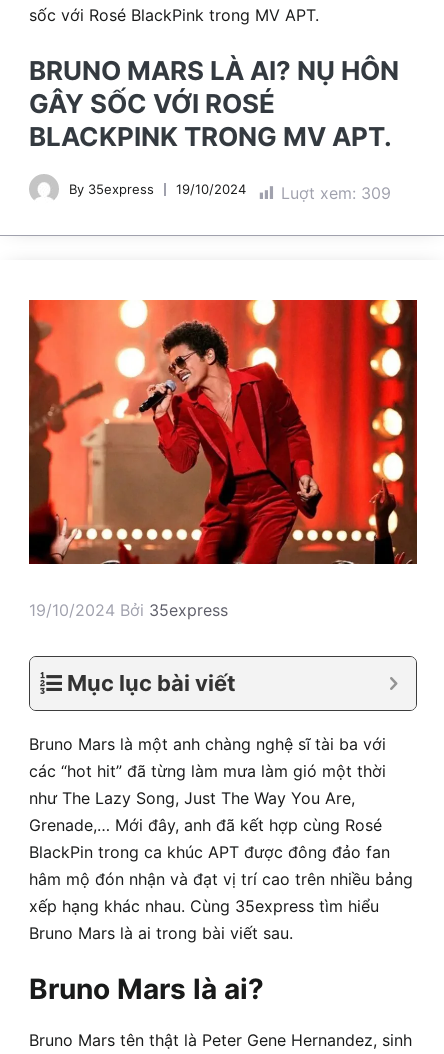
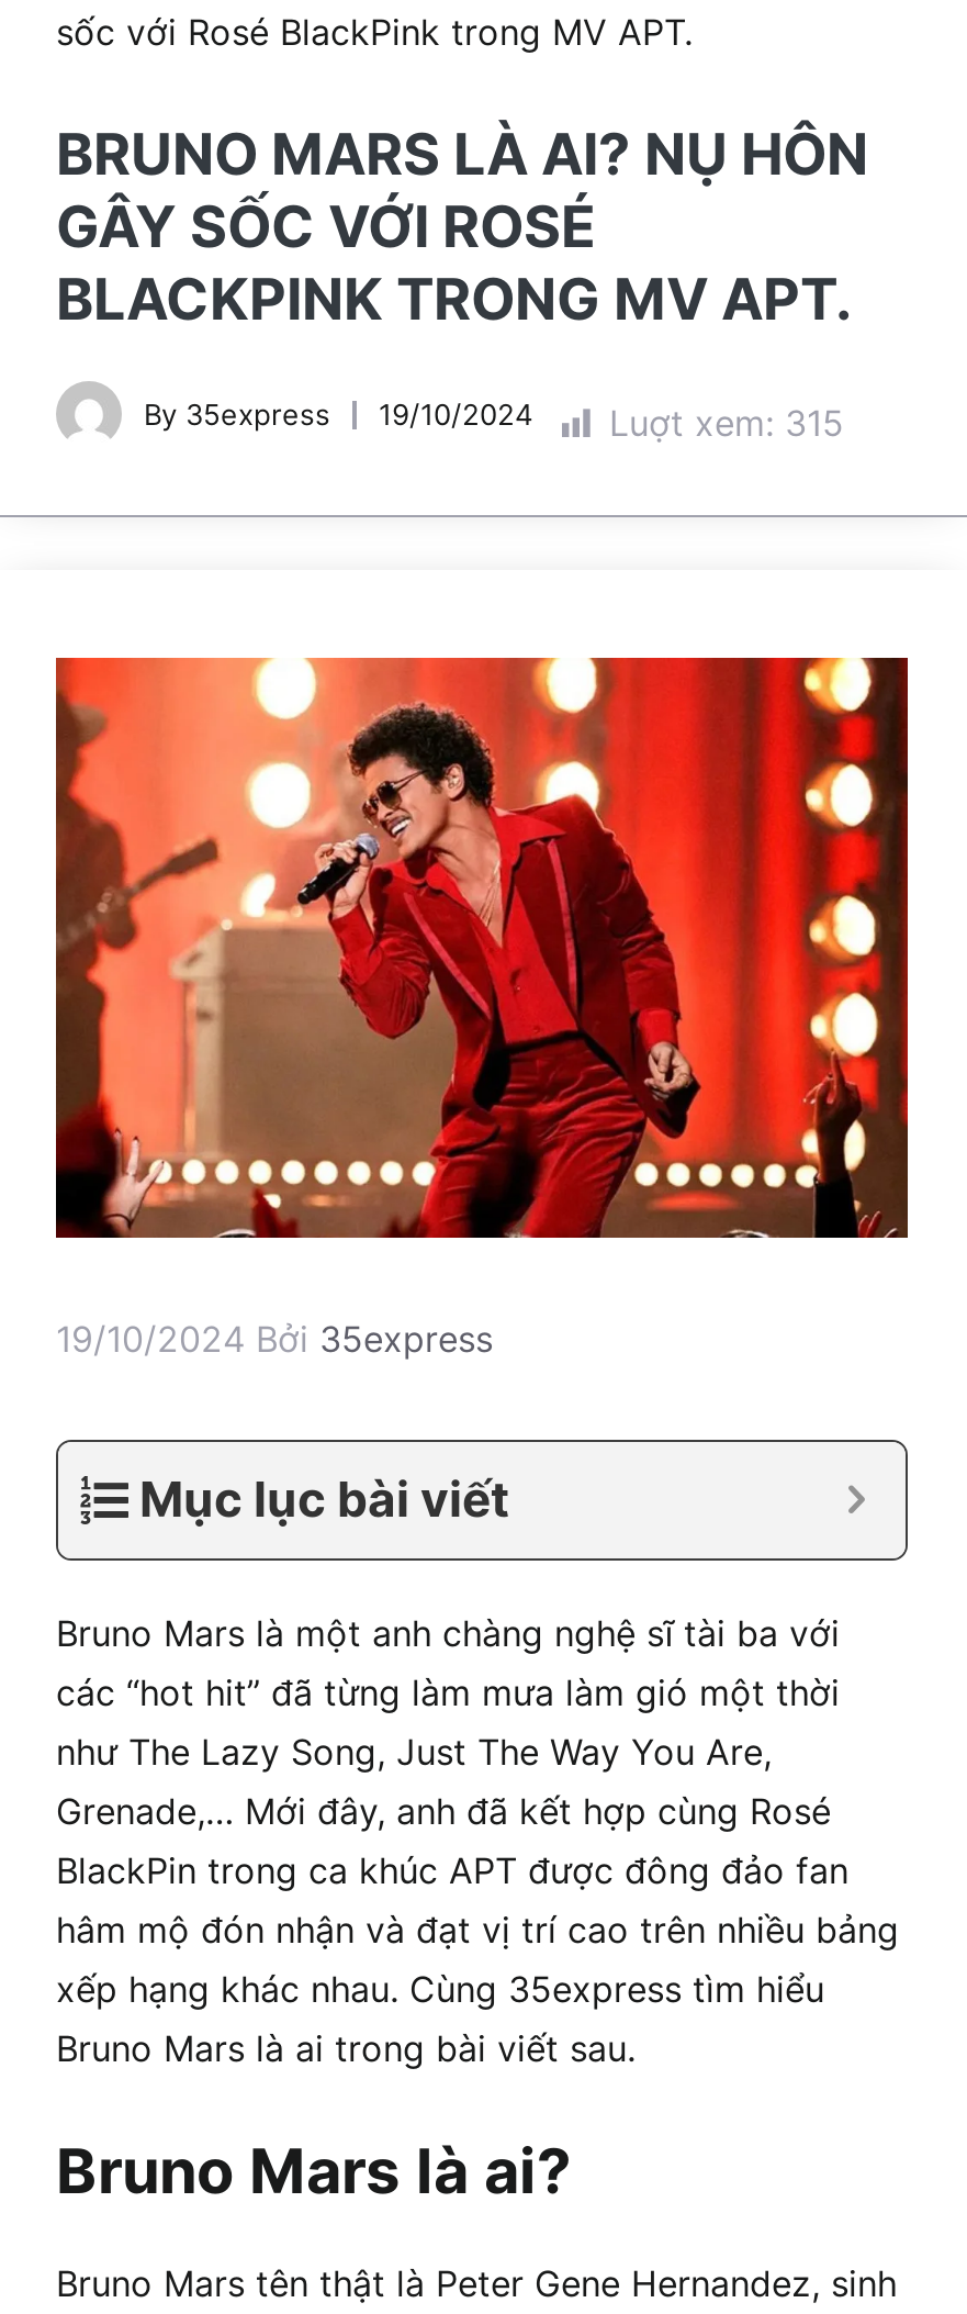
[281,183,391,203] Luợt xem: 309 -> [609,401,844,445] Luợt xem: 315

